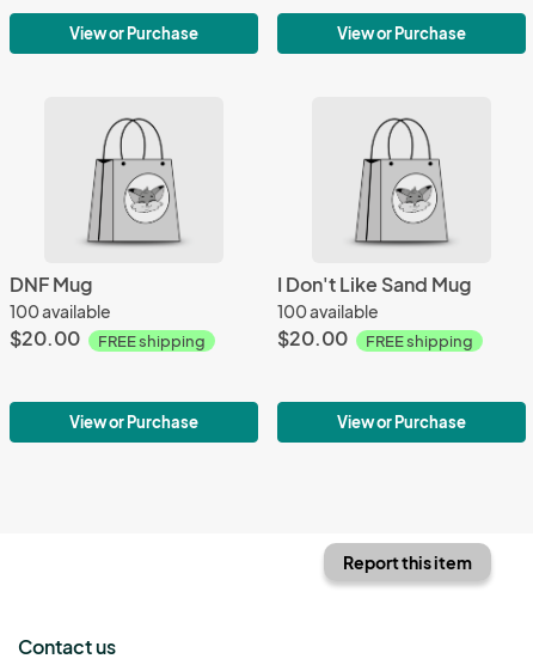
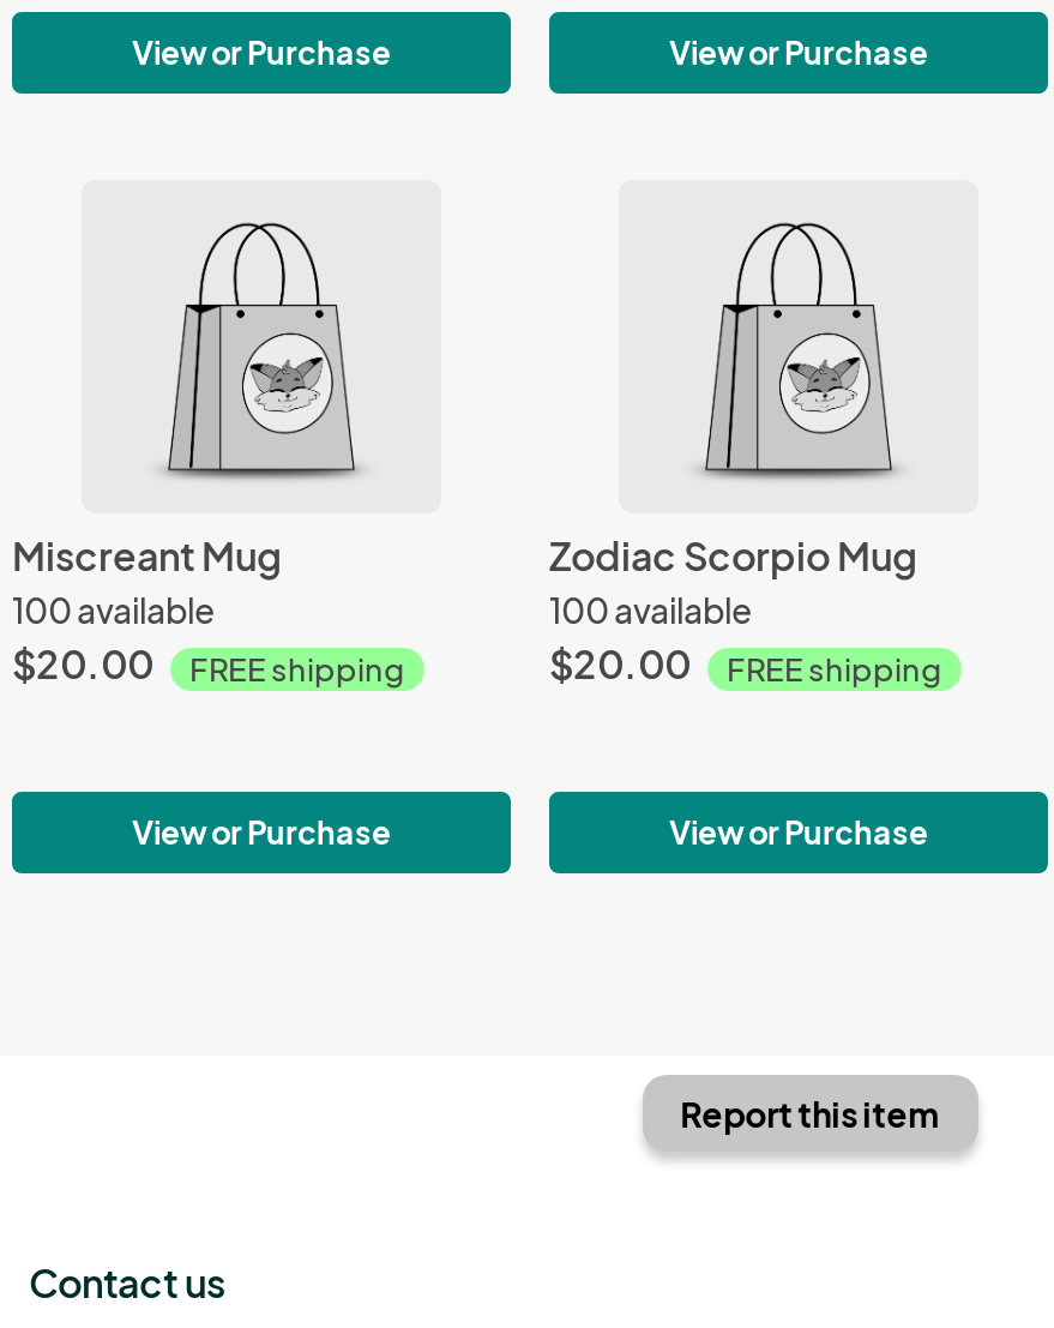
[10,272,92,297] DNF Mug -> [12,530,281,581] Miscreant Mug
[277,272,471,297] I Don't Like Sand Mug -> [549,530,916,581] Zodiac Scorpio Mug

